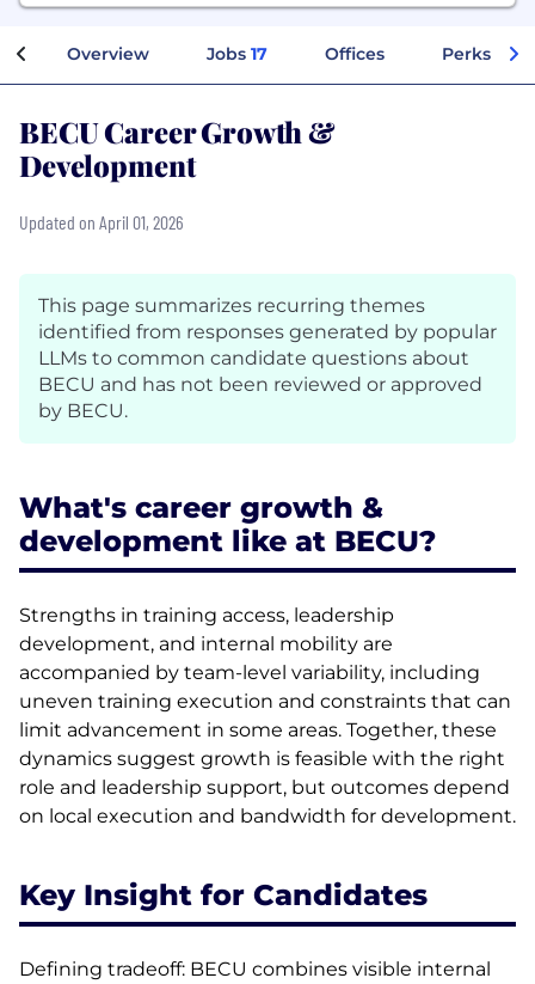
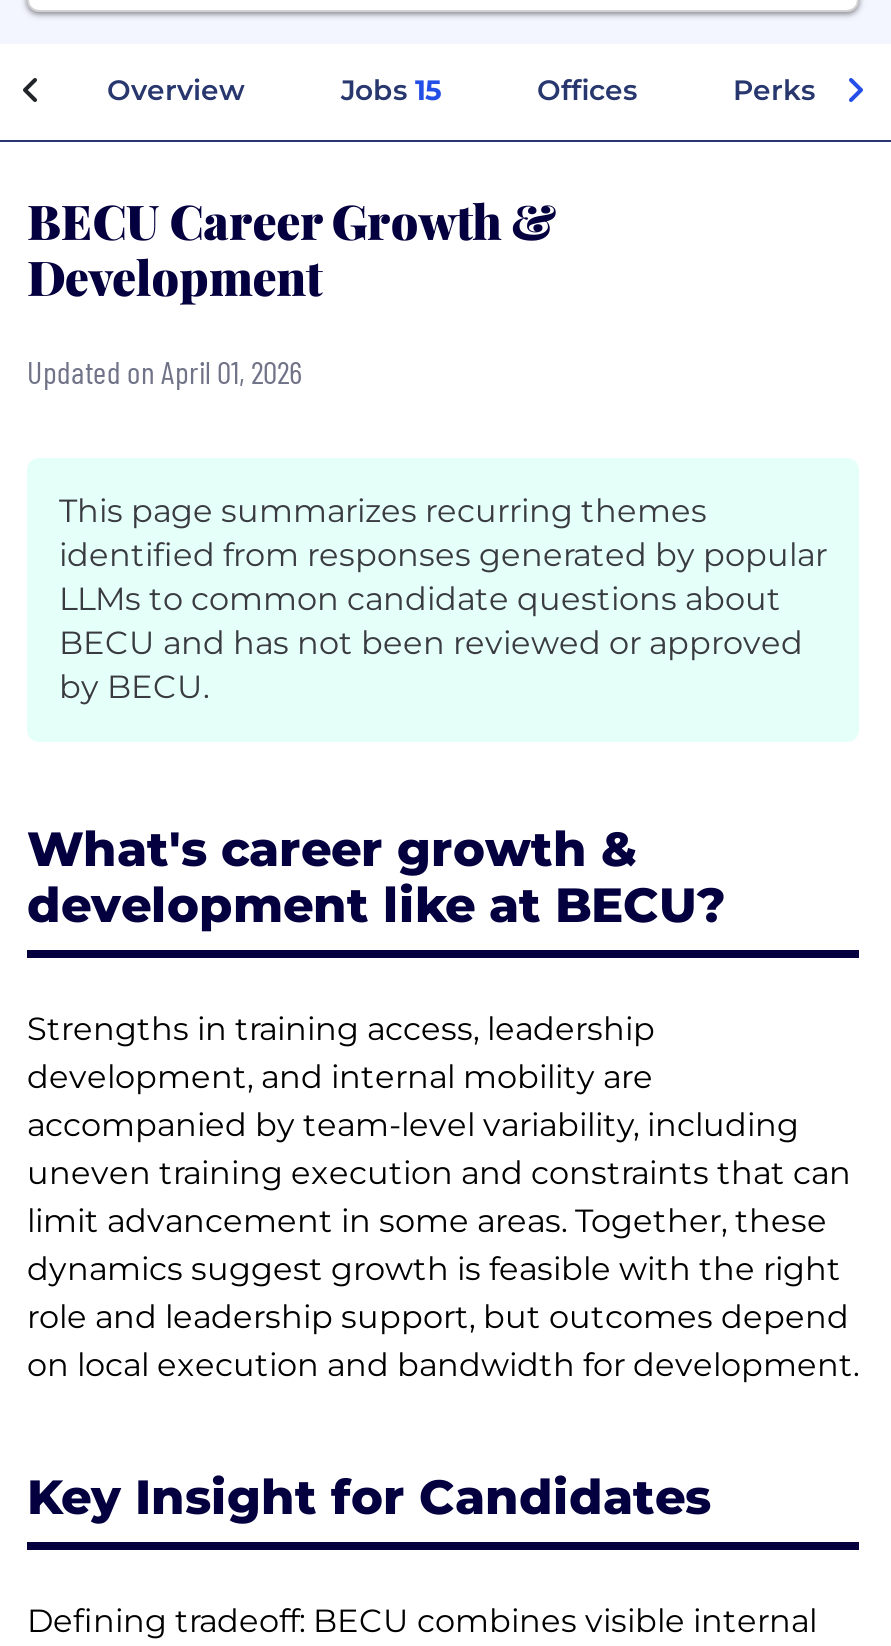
[207,43,267,65] Jobs 17 -> [341,72,441,108] Jobs 15

